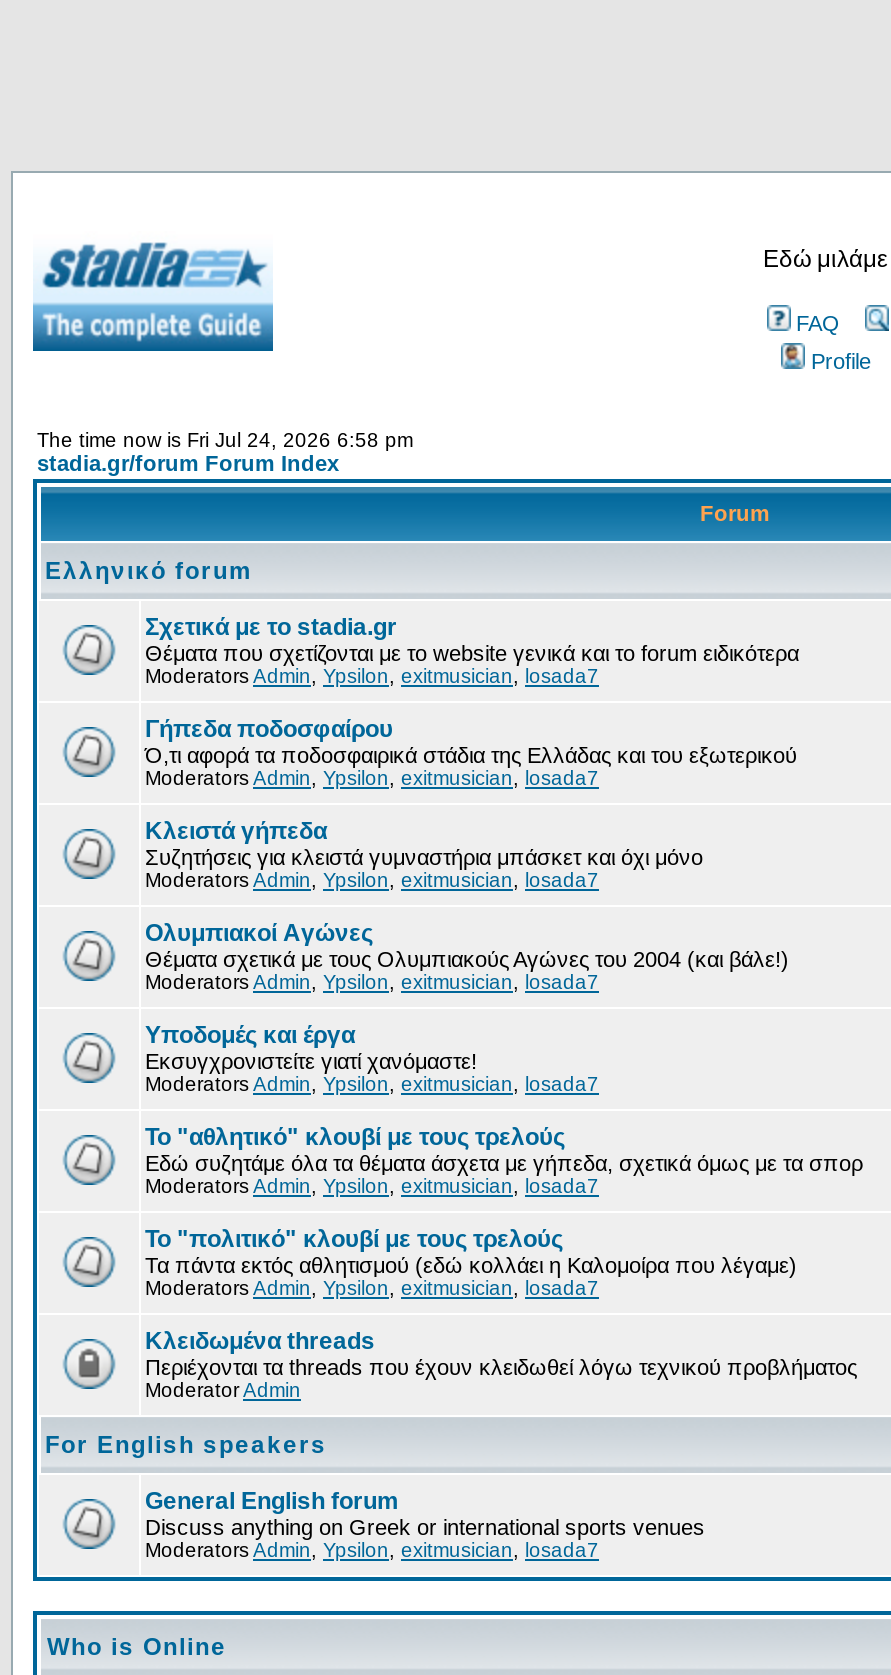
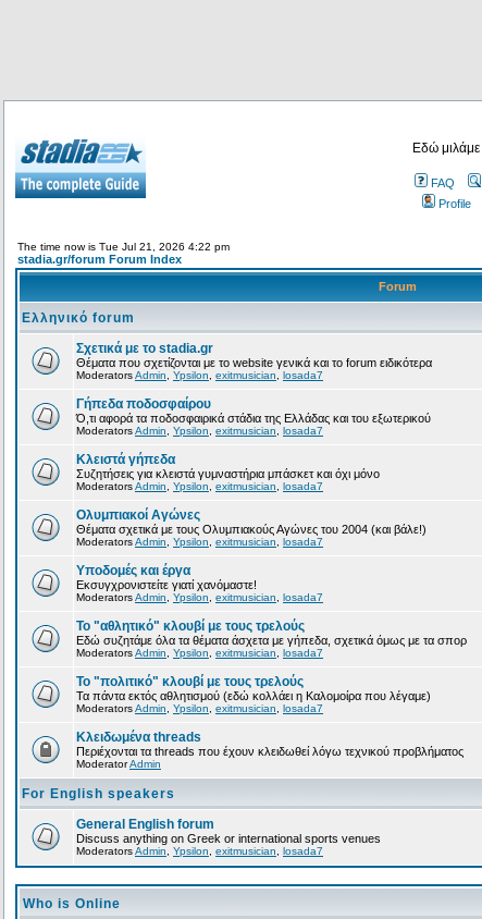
[37,429,413,451] The time now is Fri Jul 24, 2026 6:58 pm -> [17,241,230,253] The time now is Tue Jul 21, 2026 4:22 pm

